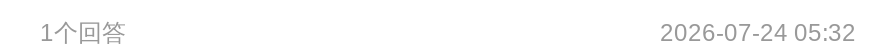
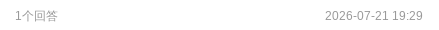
[660,19,856,47] 2026-07-24 05:32 -> [325,9,423,23] 2026-07-21 19:29

